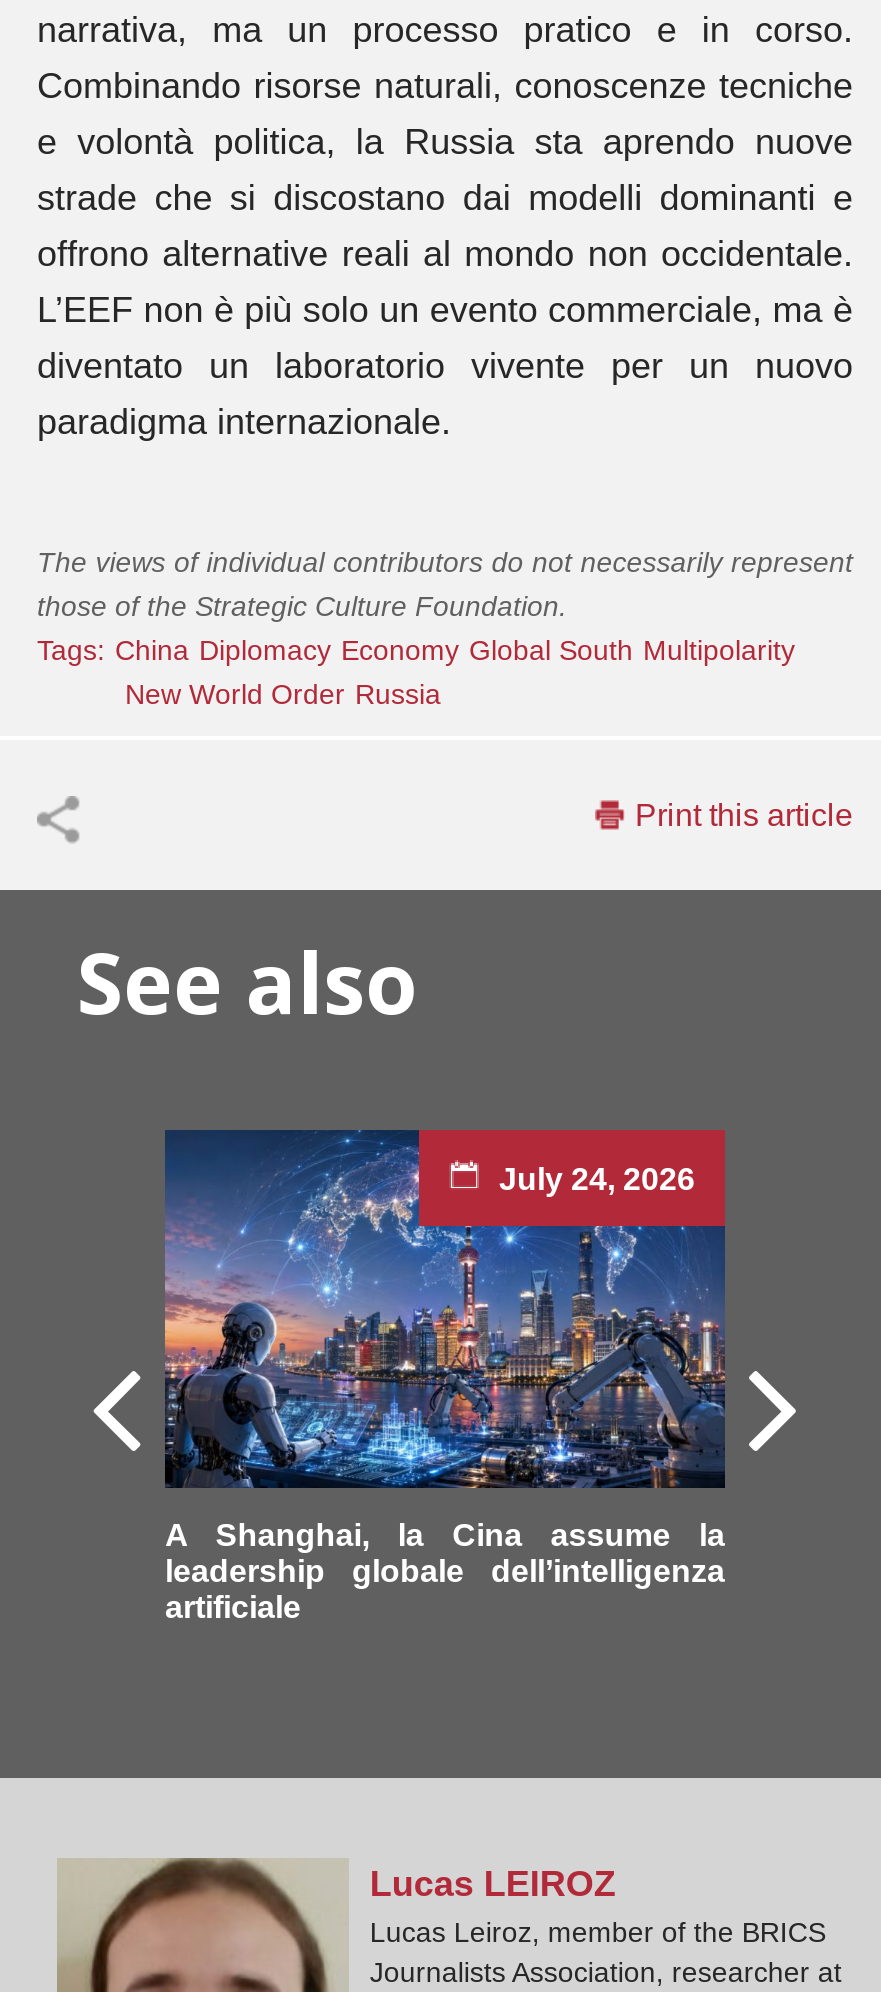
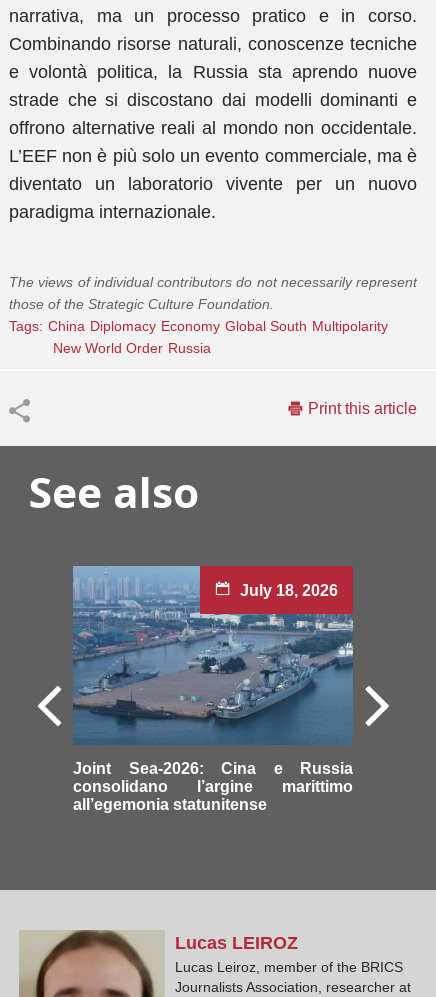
[163,1128,727,1490] [image] | July 24, 2026 -> [72,565,354,745] [image] | July 18, 2026
[165,1517,725,1623] A Shanghai, la Cina assume la | leadership globale dell’intelligenza | artificiale -> [73,759,353,812] Joint Sea-2026: Cina e Russia | consolidano l’argine marittimo | all’egemonia statunitense

